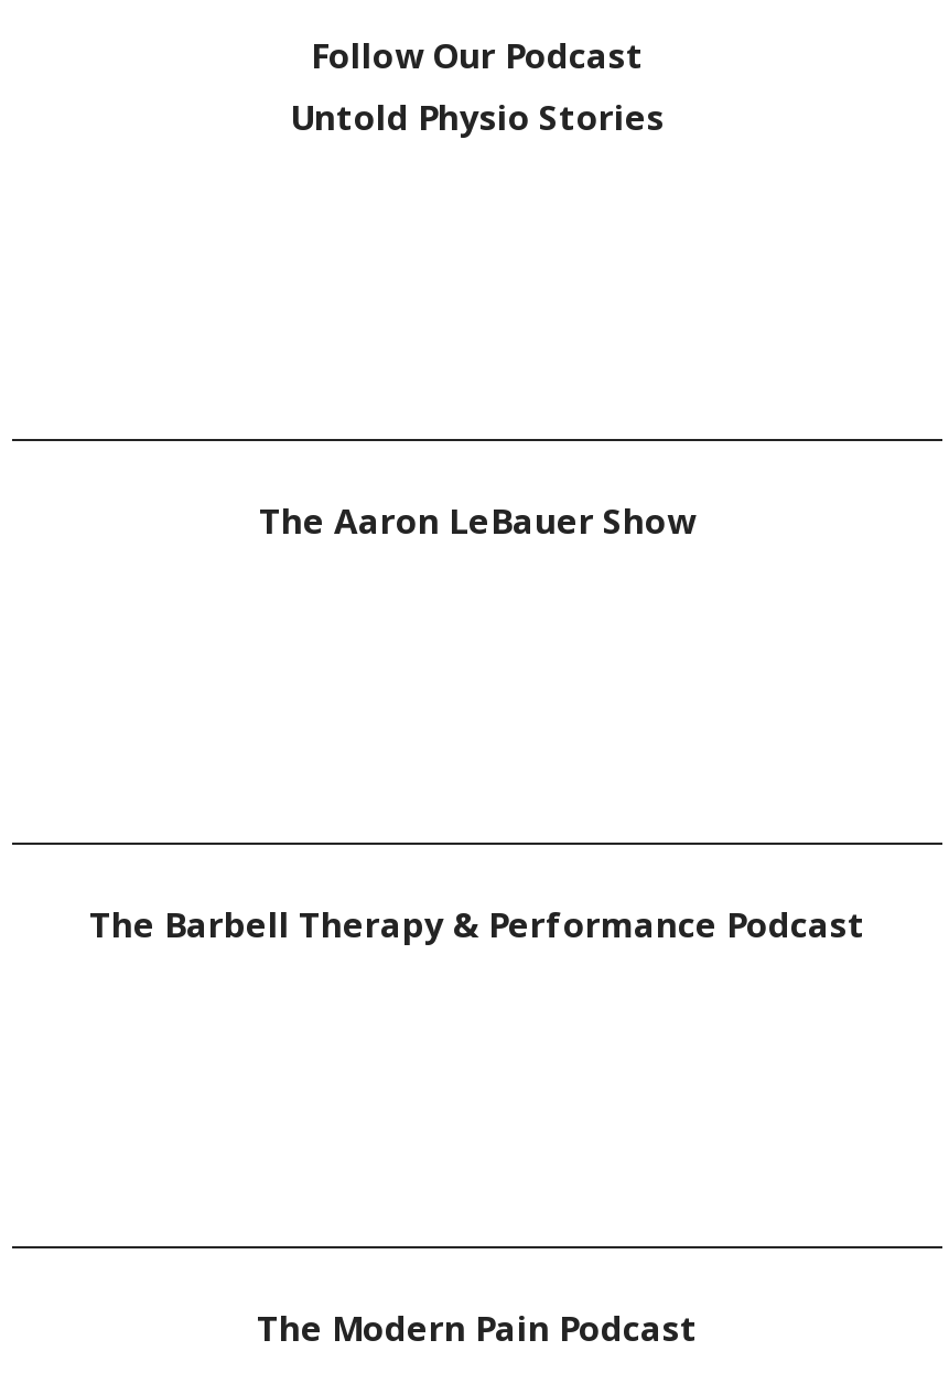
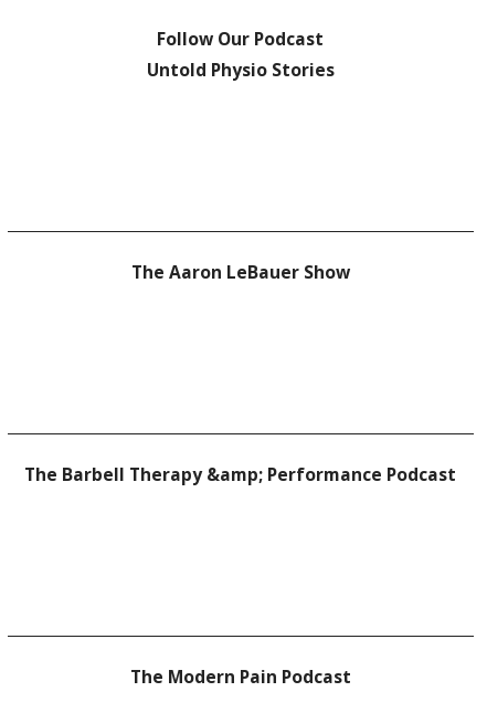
[89,900,865,949] The Barbell Therapy & Performance Podcast -> [25,462,457,487] The Barbell Therapy &amp; Performance Podcast

